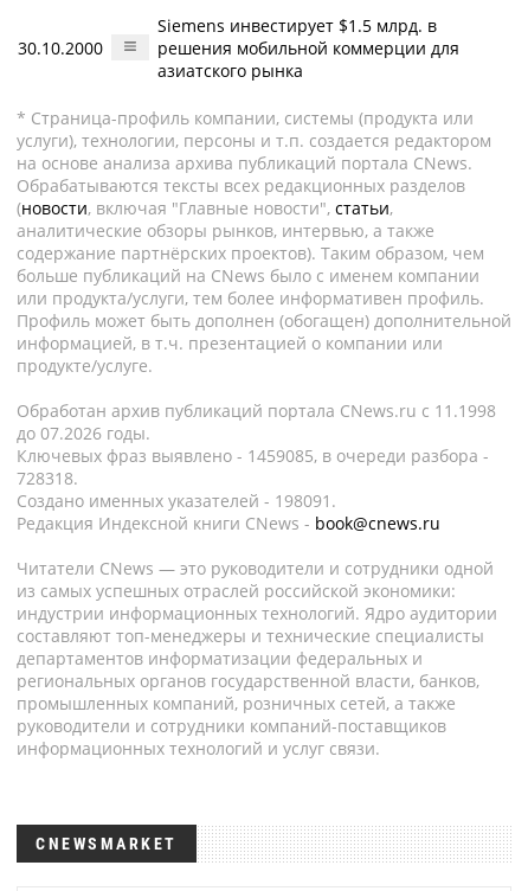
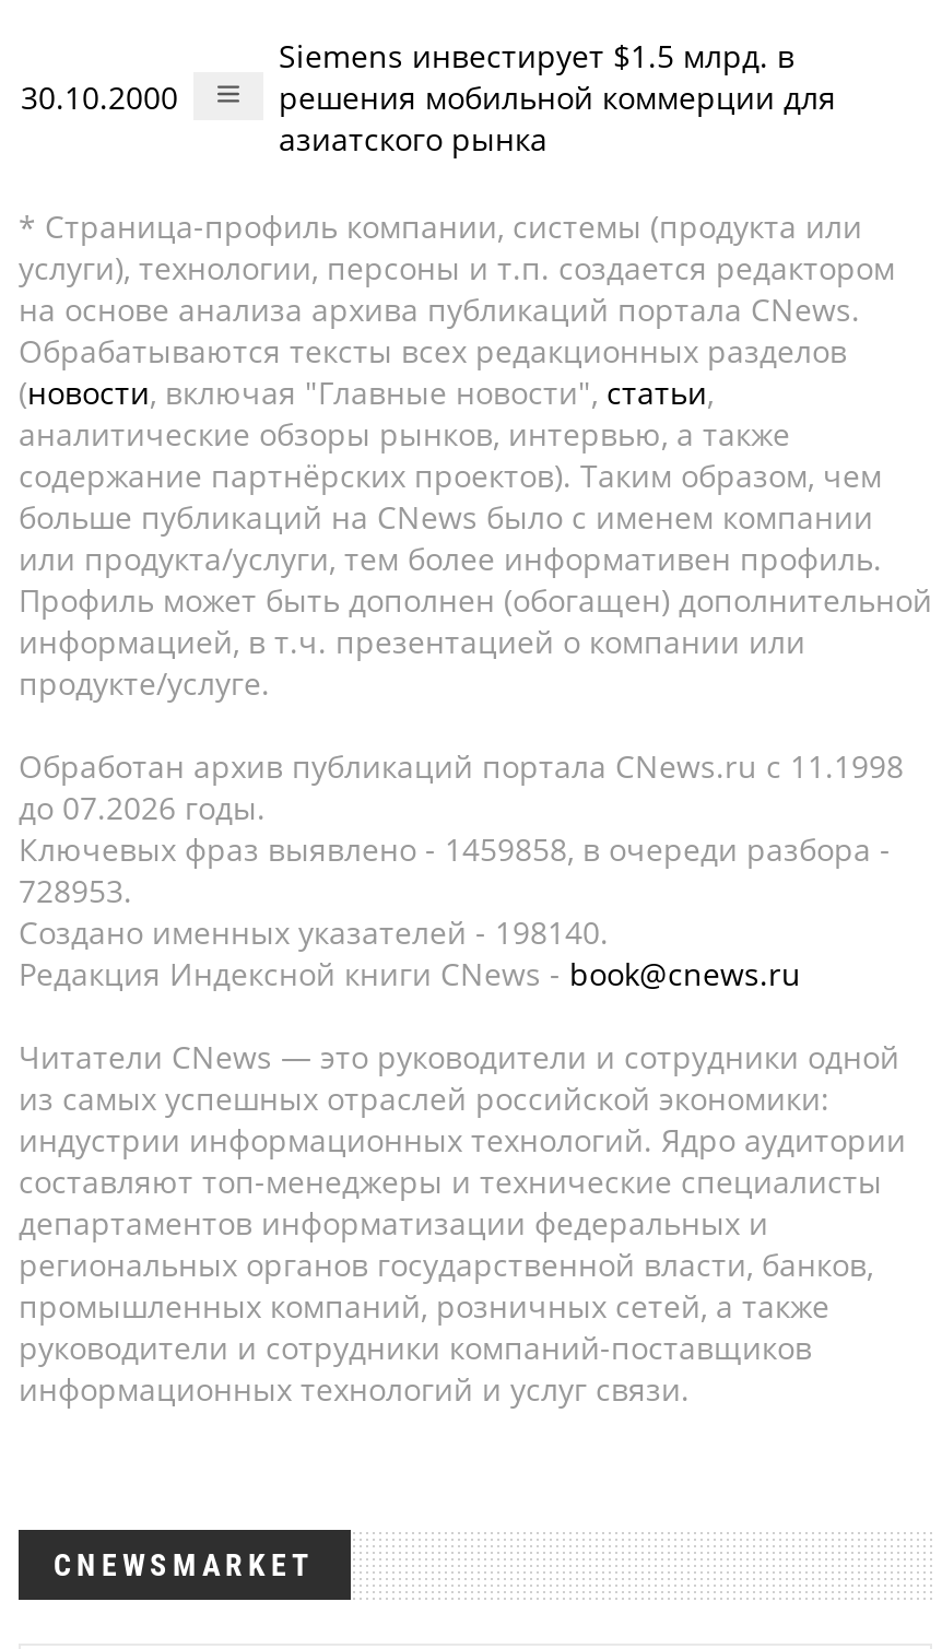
[17,444,489,467] Ключевых фраз выявлено - 1459085, в очереди разбора - -> [19,828,891,870] Ключевых фраз выявлено - 1459858, в очереди разбора -
[17,467,78,489] 728318. -> [19,870,132,911] 728953.
[17,489,336,512] Создано именных указателей - 198091. -> [19,911,609,953] Создано именных указателей - 198140.

